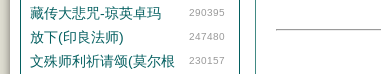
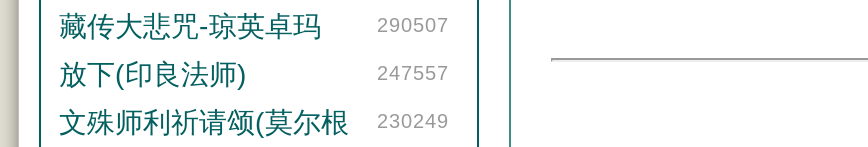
[189,7,225,18] 290395 -> [377,14,449,36] 290507
[189,31,225,42] 247480 -> [377,62,449,84] 247557
[30,53,225,69] 文殊师利祈请颂(莫尔根 230157 -> [59,106,449,138] 文殊师利祈请颂(莫尔根 230249

